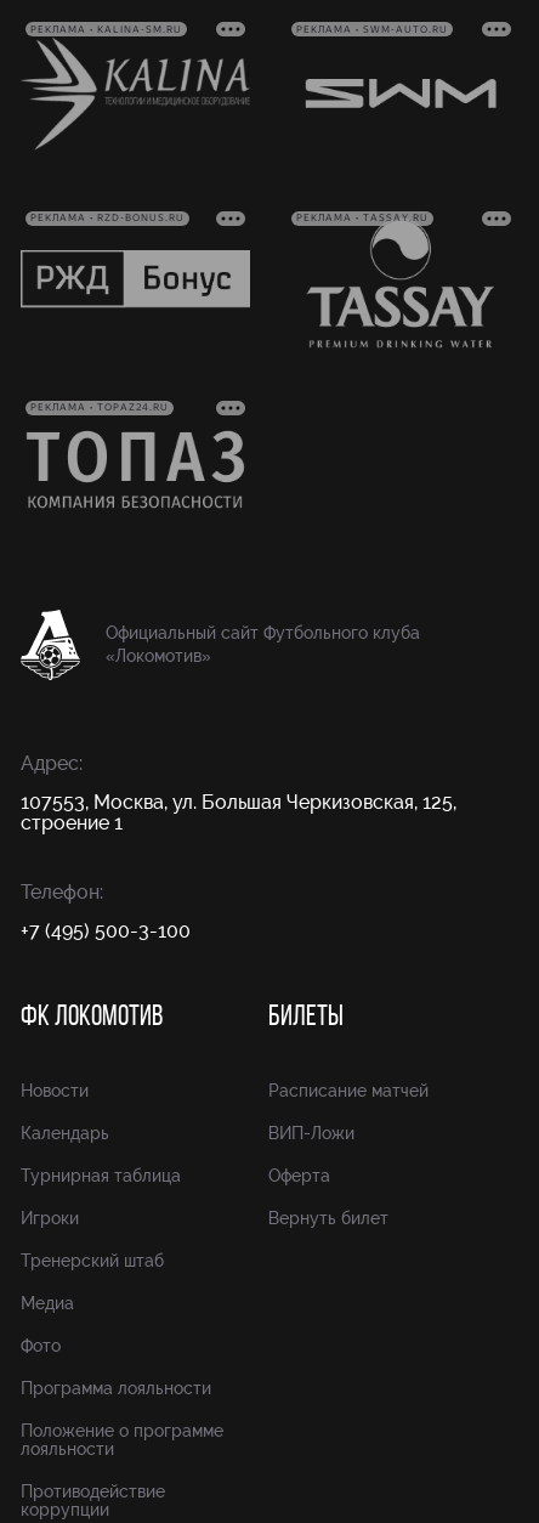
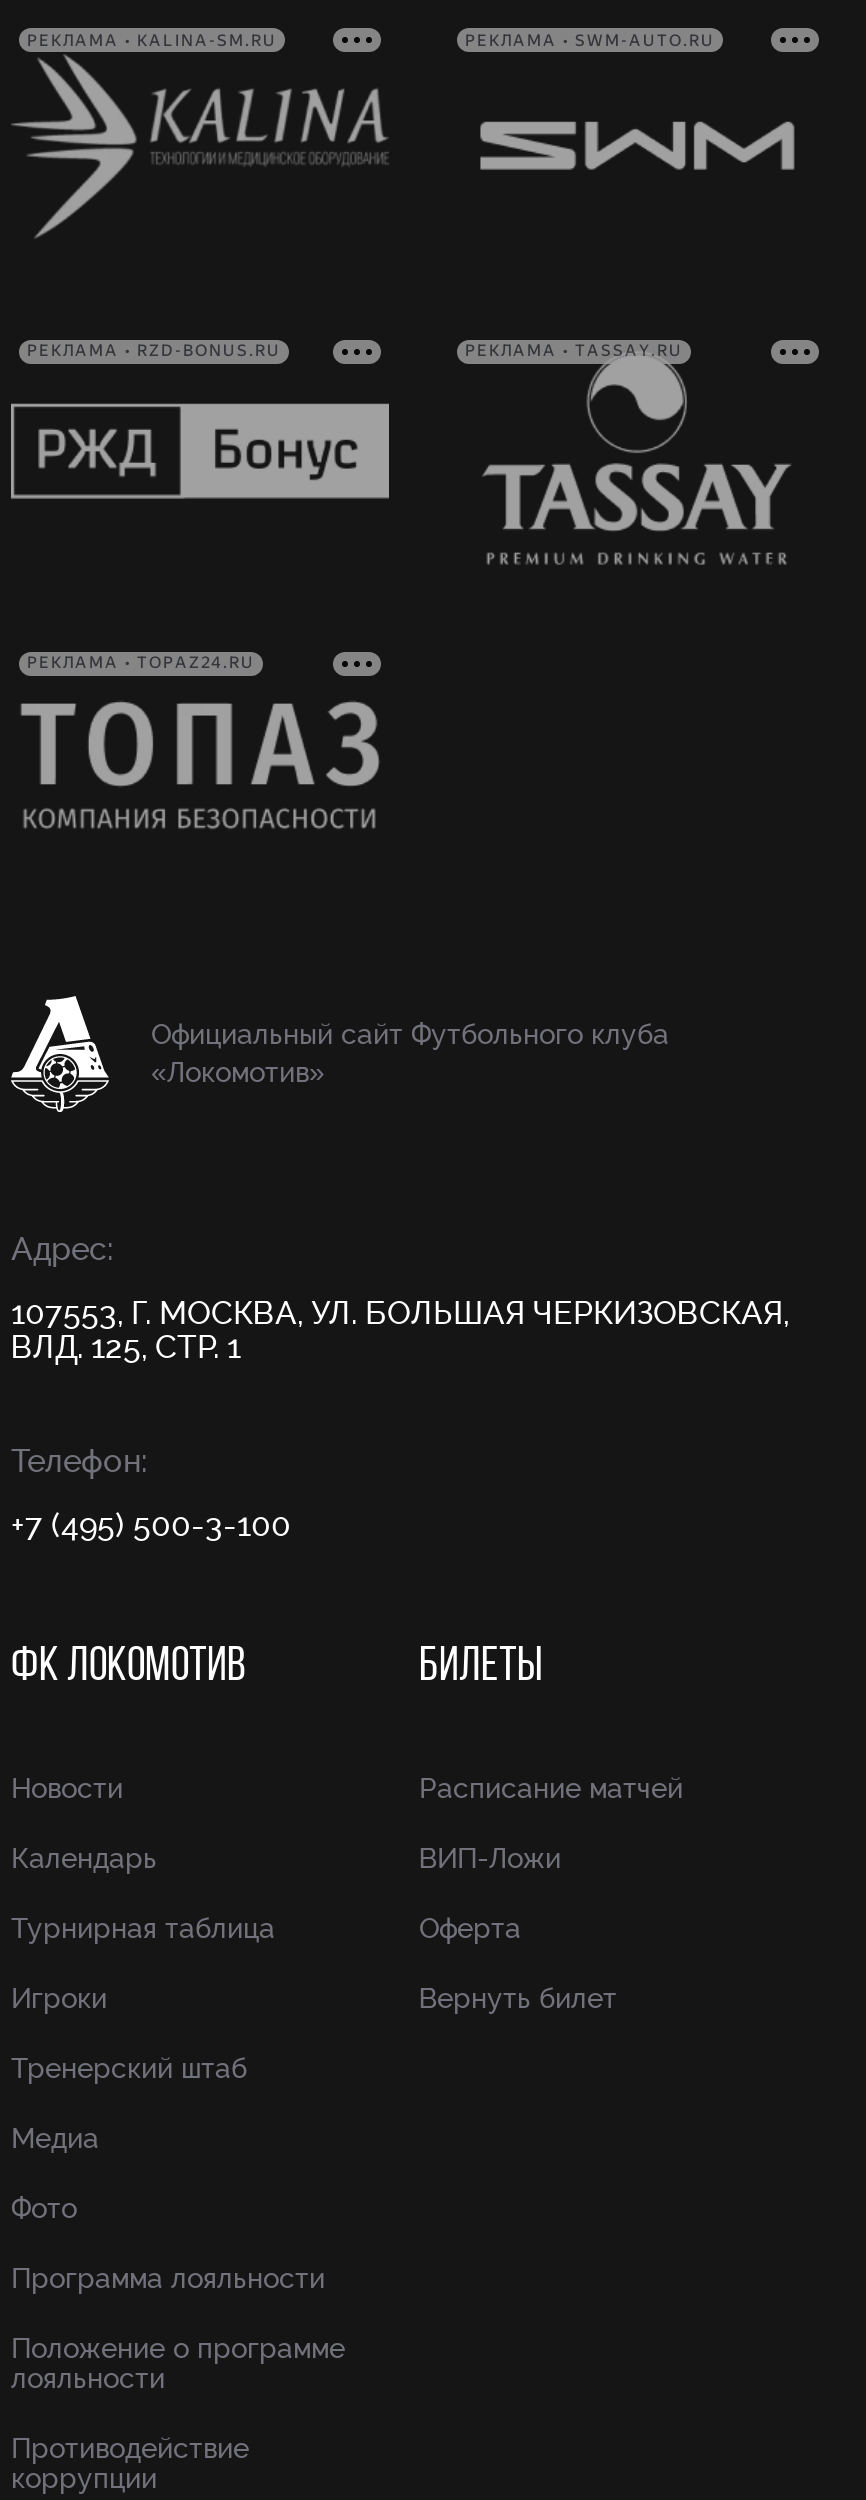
[21,791,456,834] 107553, Москва, ул. Большая Черкизовская, 125, | строение 1 -> [11,1294,789,1366] 107553, Г. МОСКВА, УЛ. БОЛЬШАЯ ЧЕРКИЗОВСКАЯ, | ВЛД. 125, СТР. 1

